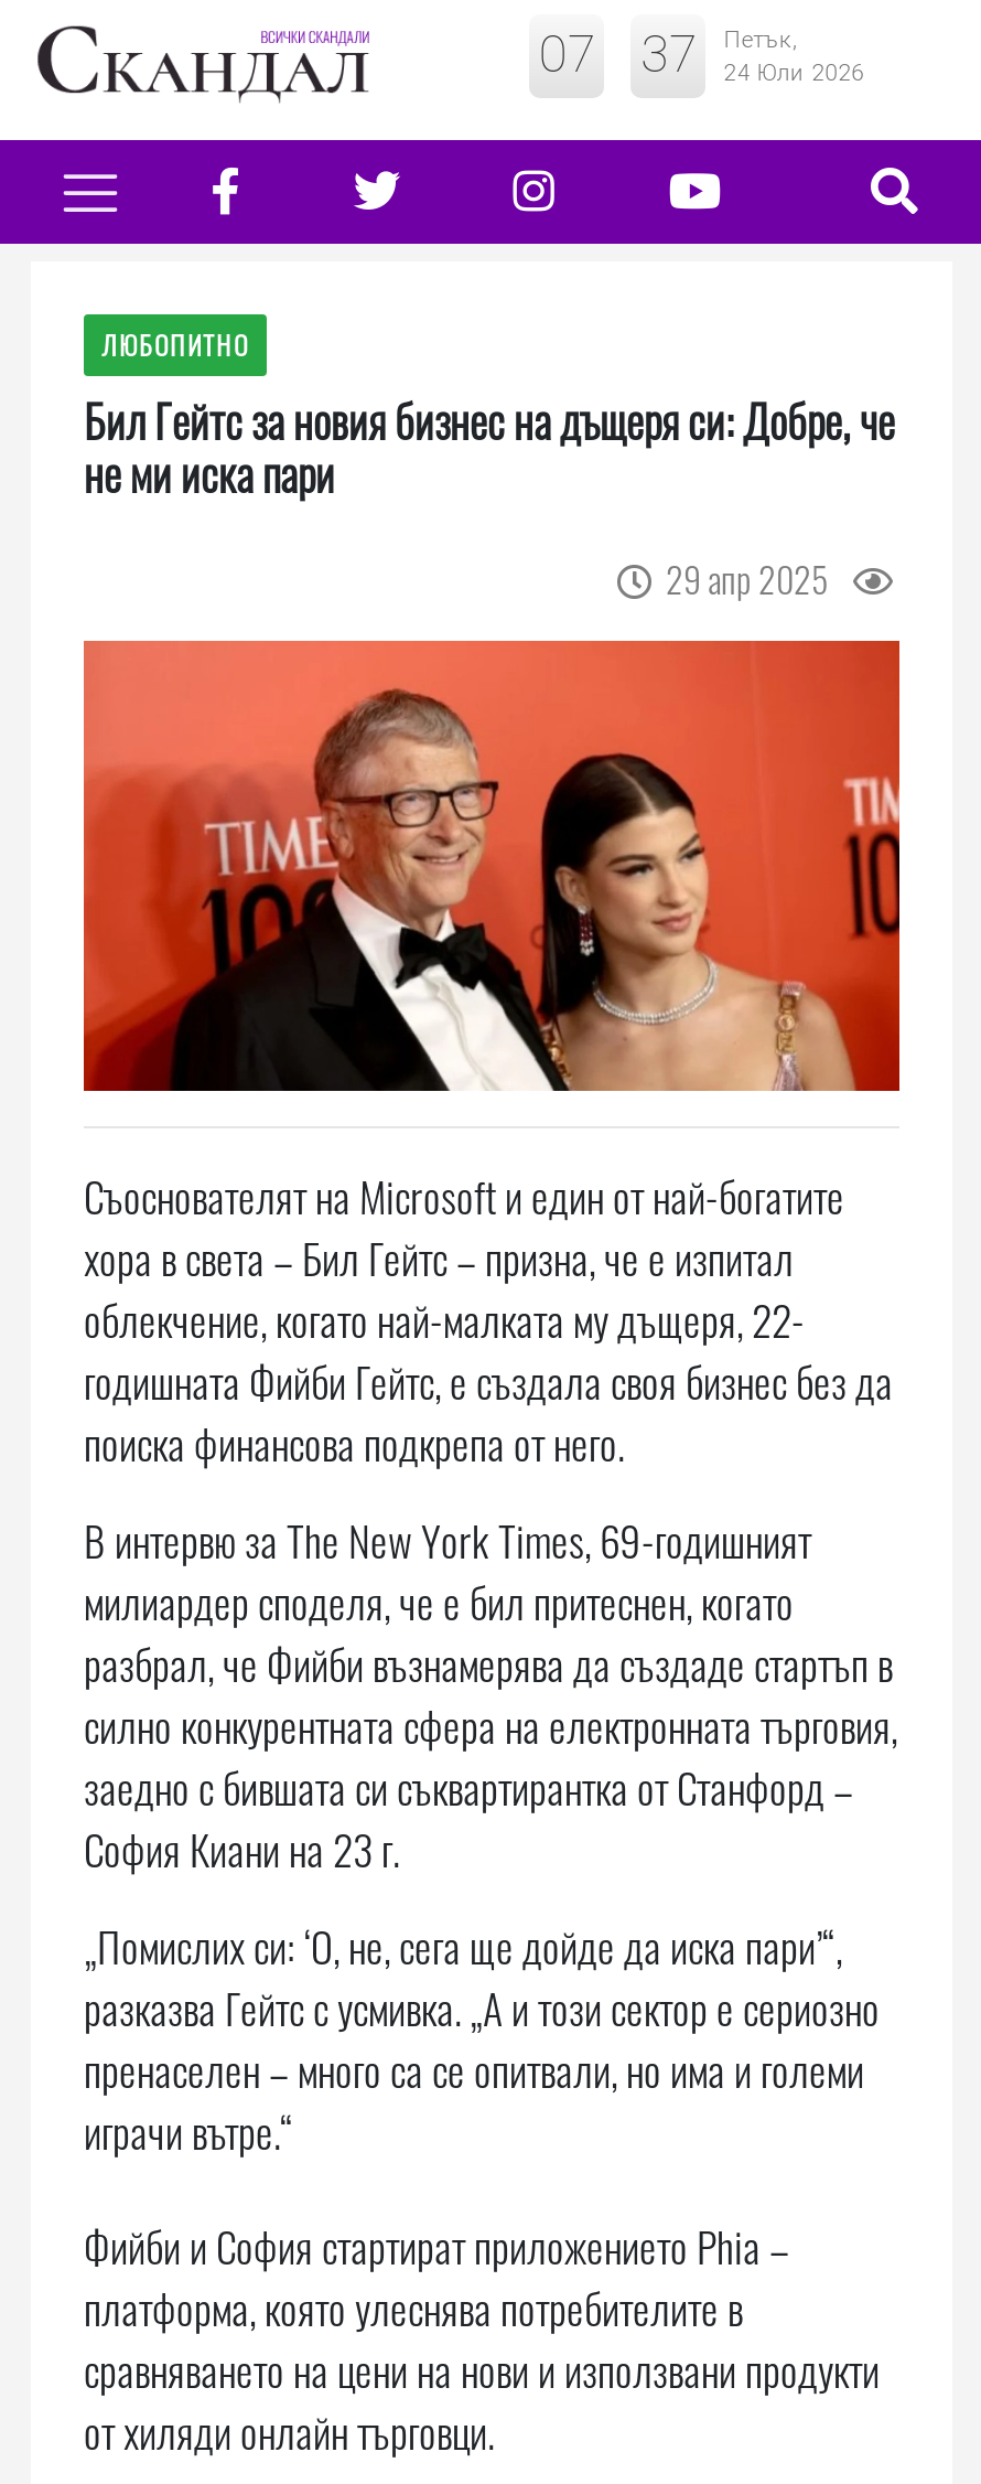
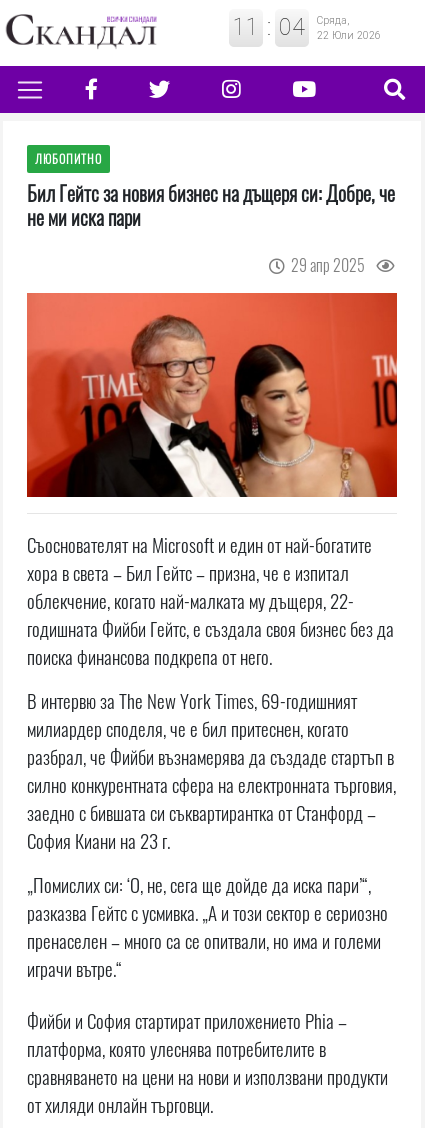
[539,22,865,86] 07 : 37 | Петък, | 24 Юли 2026 -> [233,13,381,42] 11 : 04 | Сряда, | 22 Юли 2026

